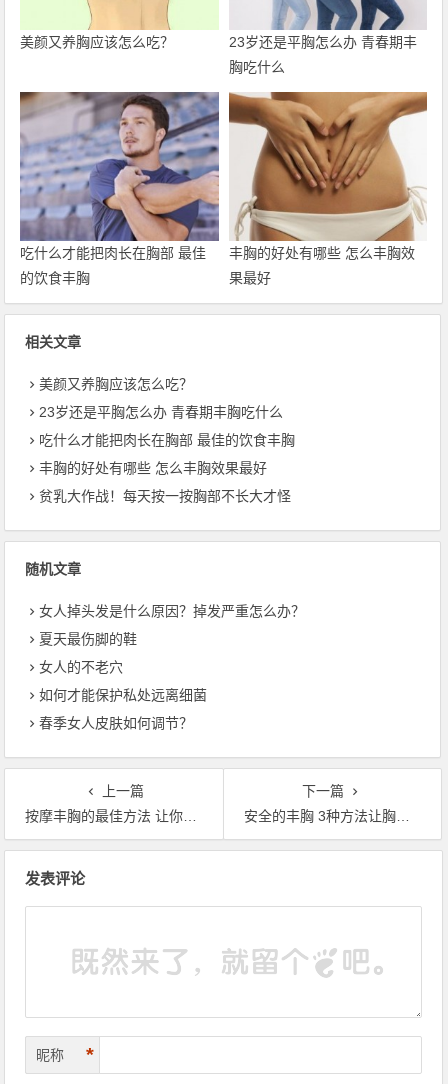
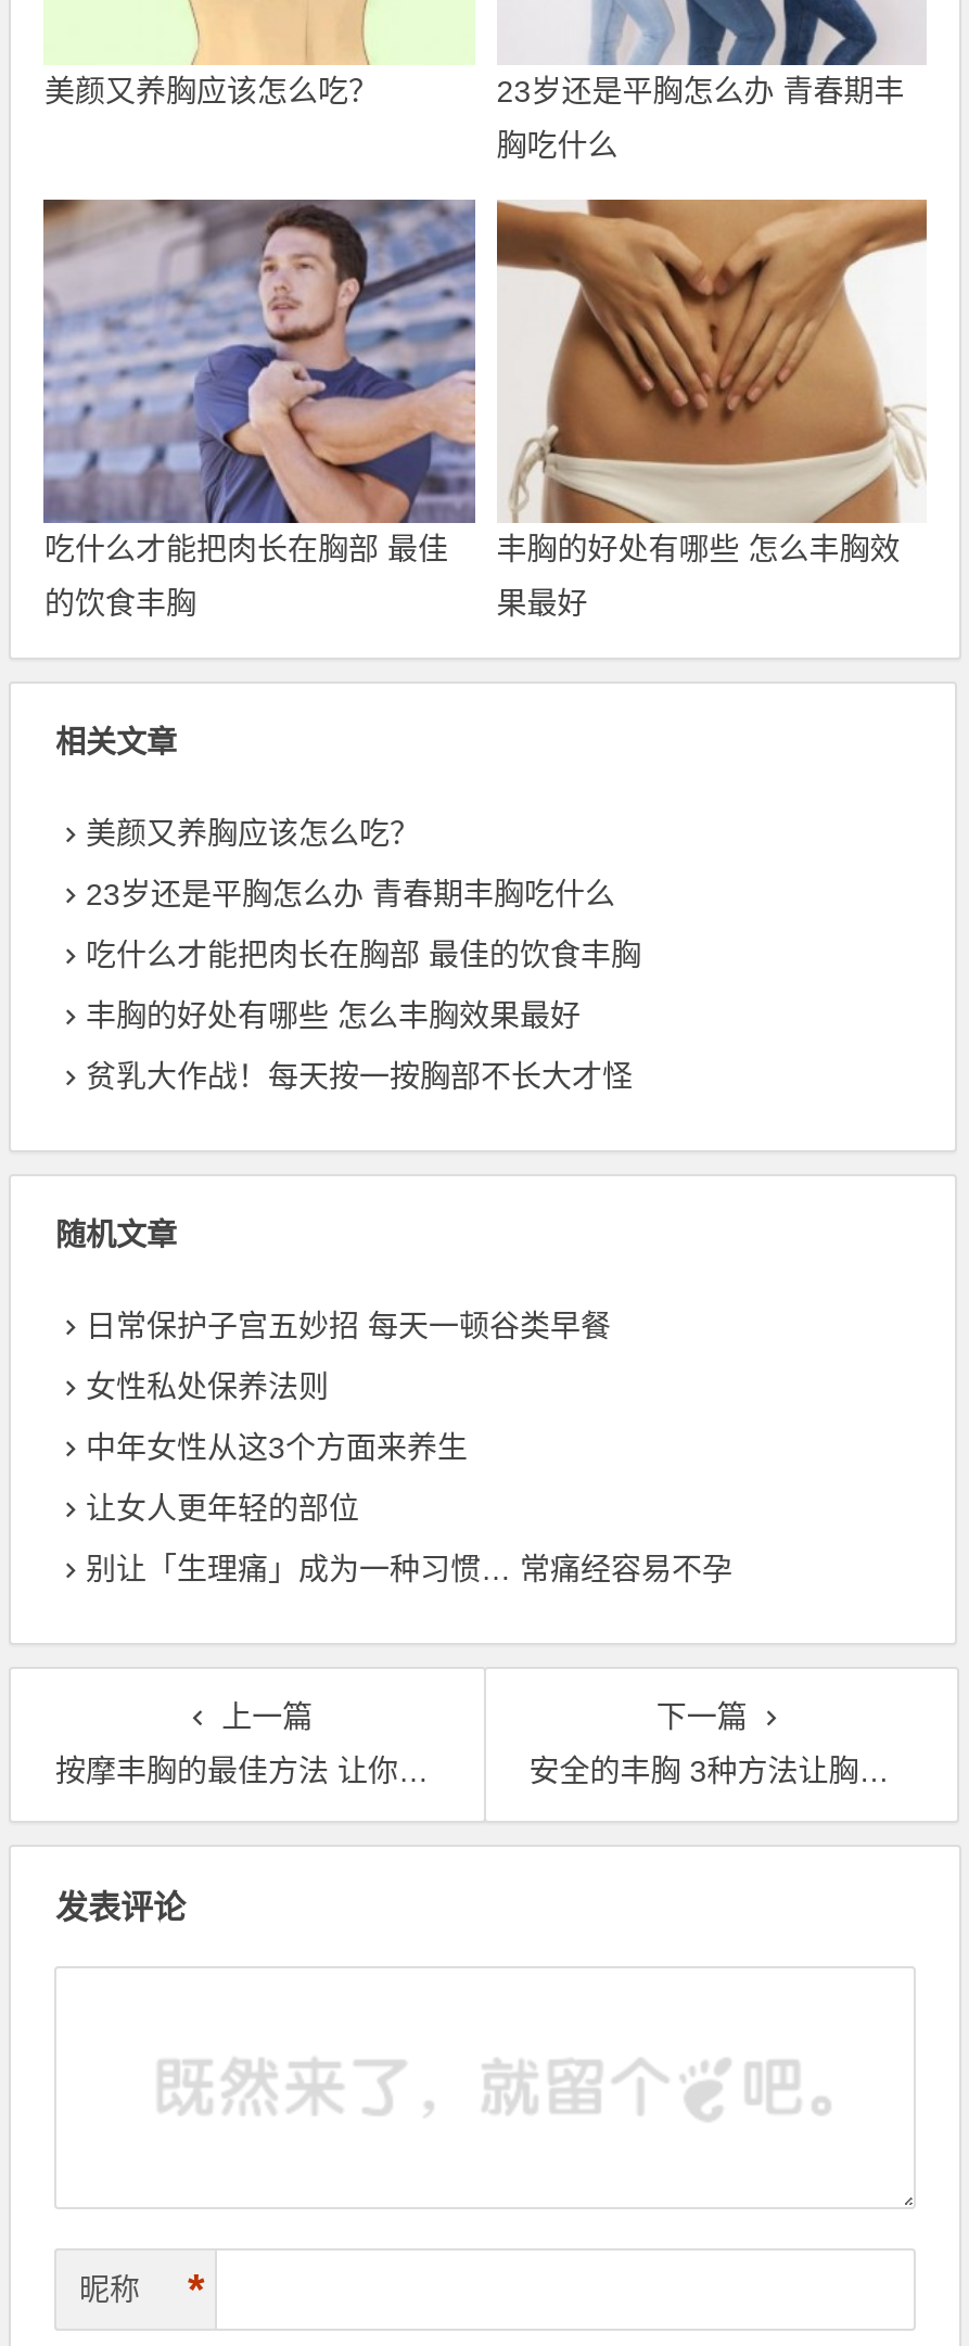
[39,603,305,619] 女人掉头发是什么原因？掉发严重怎么办？ -> [86,1309,611,1343] 日常保护子宫五妙招 每天一顿谷类早餐
[39,631,137,647] 夏天最伤脚的鞋 -> [86,1369,329,1404] 女性私处保养法则
[39,659,123,675] 女人的不老穴 -> [86,1430,468,1465] 中年女性从这3个方面来养生
[39,687,207,703] 如何才能保护私处远离细菌 -> [86,1491,359,1526] 让女人更年轻的部位
[39,715,193,731] 春季女人皮肤如何调节？ -> [86,1552,732,1586] 别让「生理痛」成为一种习惯… 常痛经容易不孕

